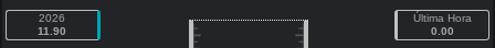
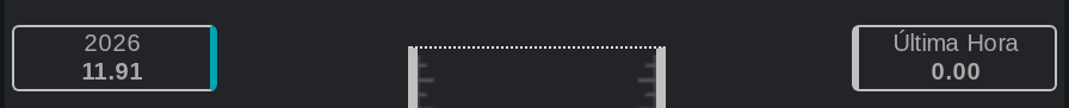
[38,25,67,37] 11.90 -> [82,58,144,84] 11.91

